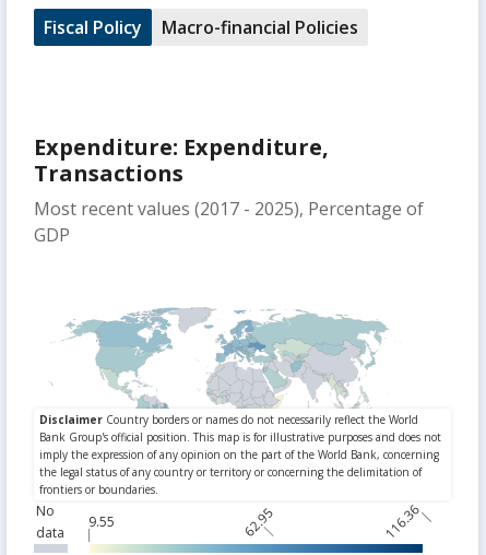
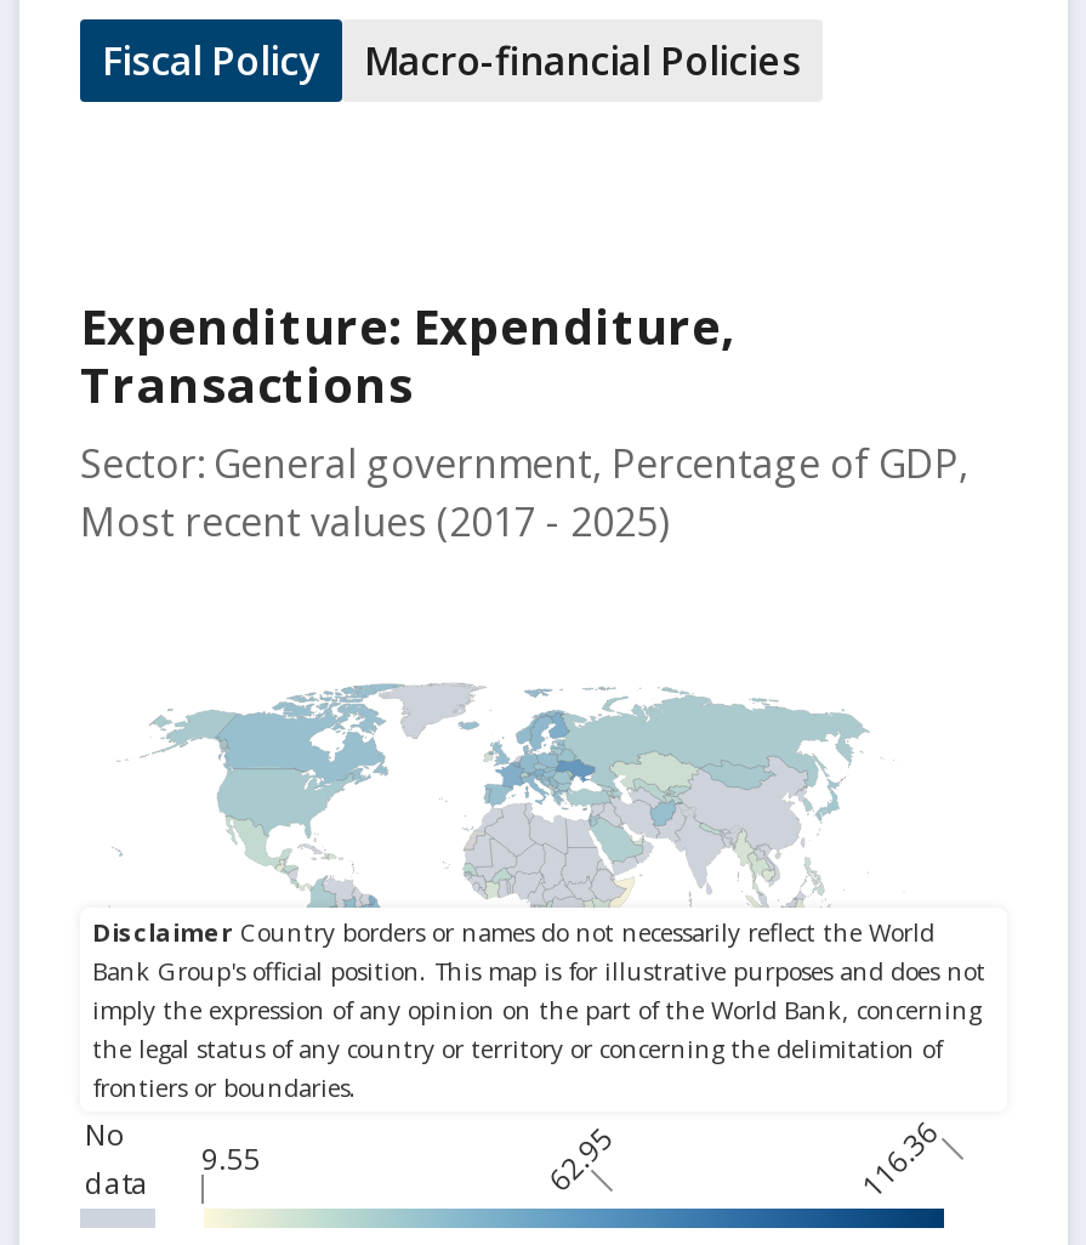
[34,197,424,247] Most recent values (2017 - 2025), Percentage of | GDP -> [80,437,968,548] Sector: General government, Percentage of GDP, | Most recent values (2017 - 2025)

